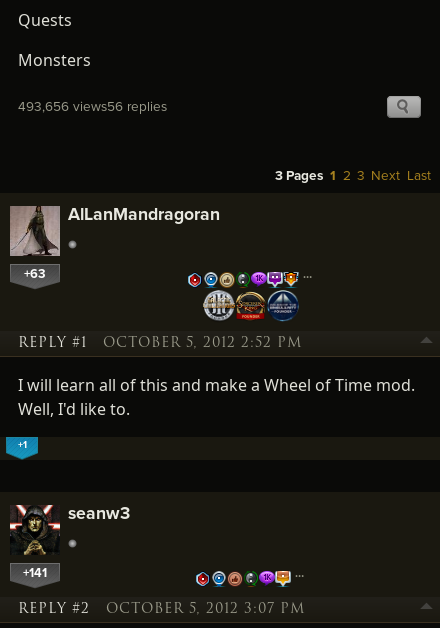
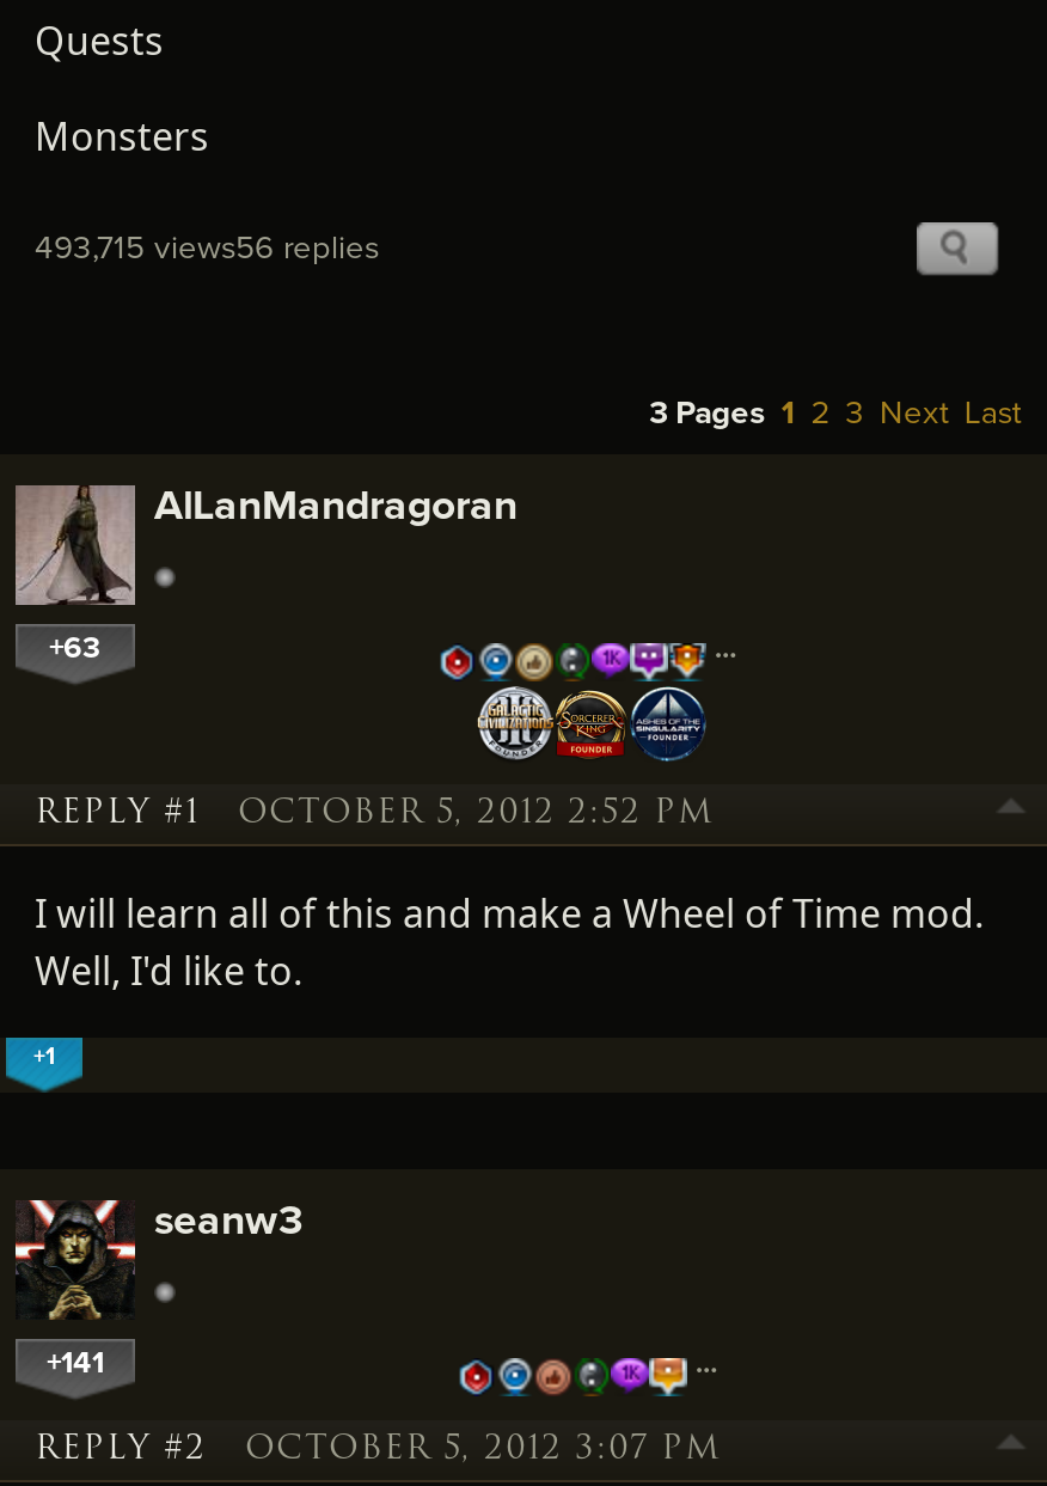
[18,96,167,115] 493,656 views56 replies -> [35,223,379,268] 493,715 views56 replies

